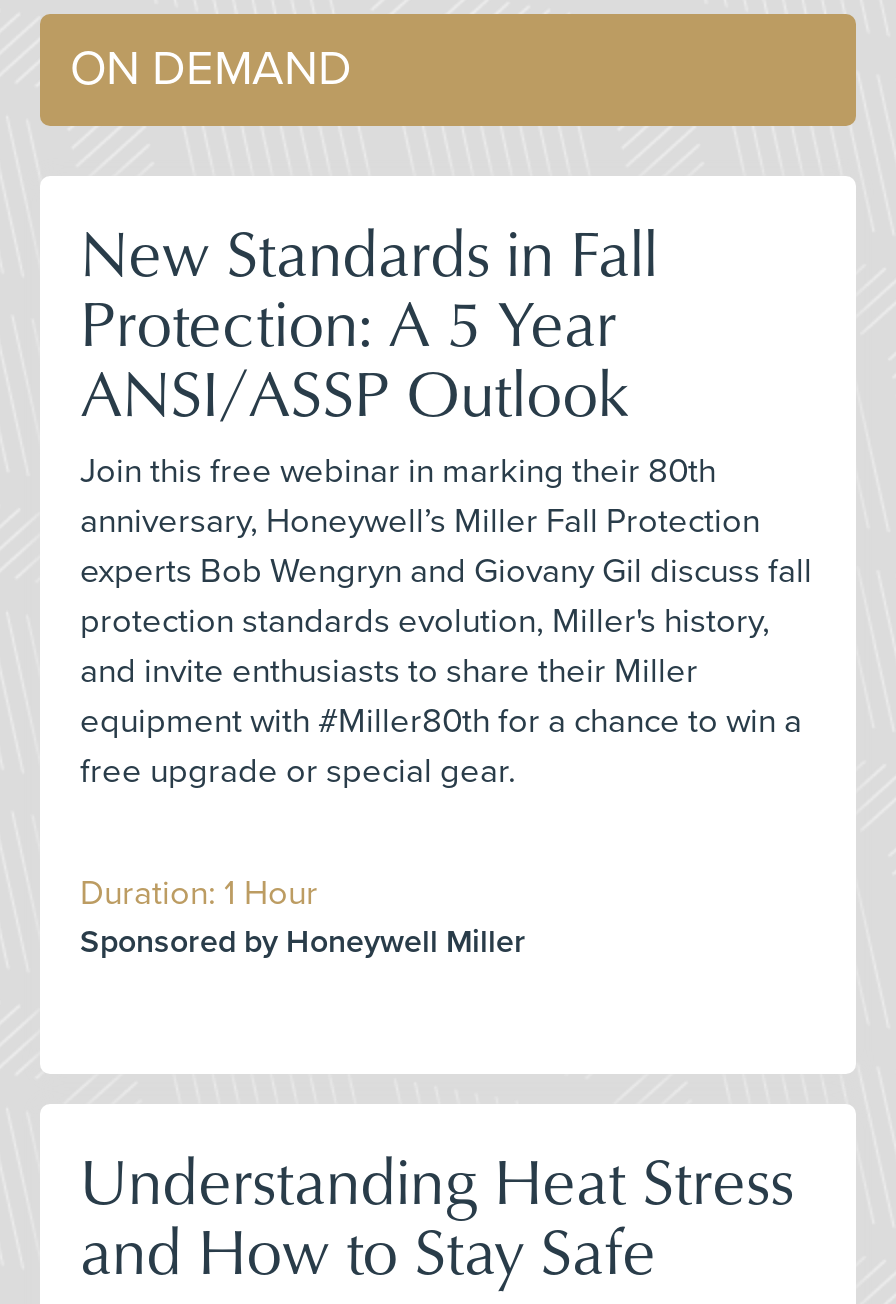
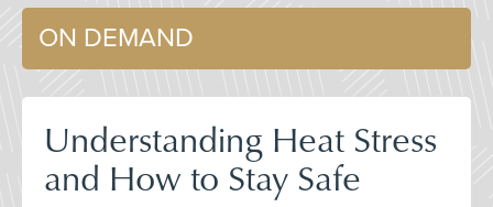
[80,206,812,962] New Standards in Fall | Protection: A 5 Year | ANSI/ASSP Outlook | Join this free webinar in marking their 80th | anniversary, Honeywell’s Miller Fall Protection | experts Bob Wengryn and Giovany Gil discuss fall | protection standards evolution, Miller's history, | and invite enthusiasts to share their Miller | equipment with #Miller80th for a chance to win a | free upgrade or special gear. | Duration: 1 Hour | Sponsored by Honeywell Miller -> none

